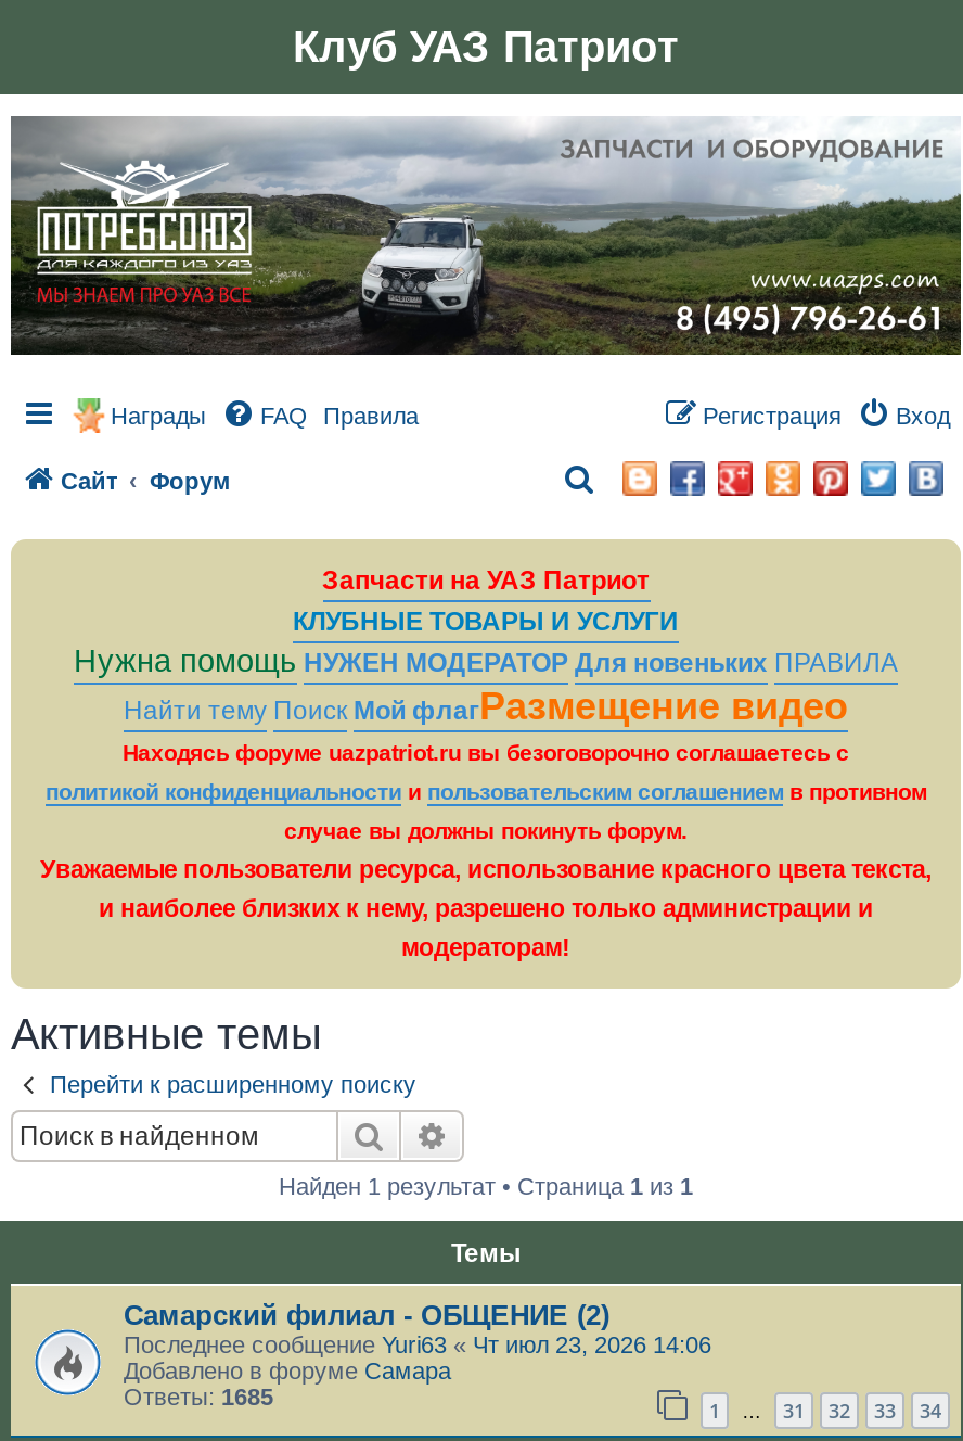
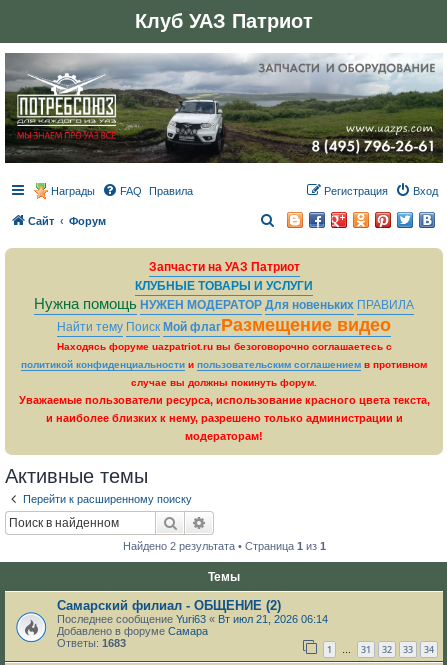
[279,1173,693,1199] Найден 1 результат • Страница 1 из 1 -> [122,540,325,552] Найдено 2 результата • Страница 1 из 1
[124,1331,711,1357] Последнее сообщение Yuri63 «Чт июл 23, 2026 14:06 -> [57,613,328,625] Последнее сообщение Yuri63 «Вт июл 21, 2026 06:14
[124,1383,273,1410] Ответы: 1685 -> [57,637,126,649] Ответы: 1683

